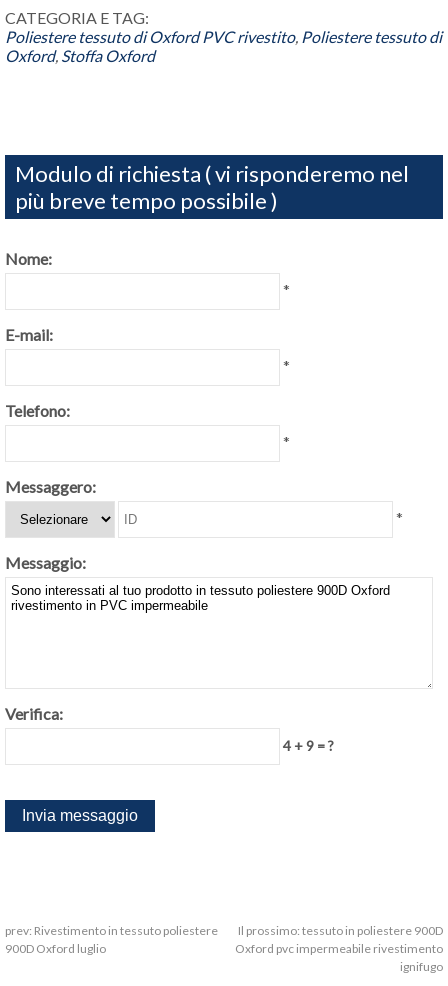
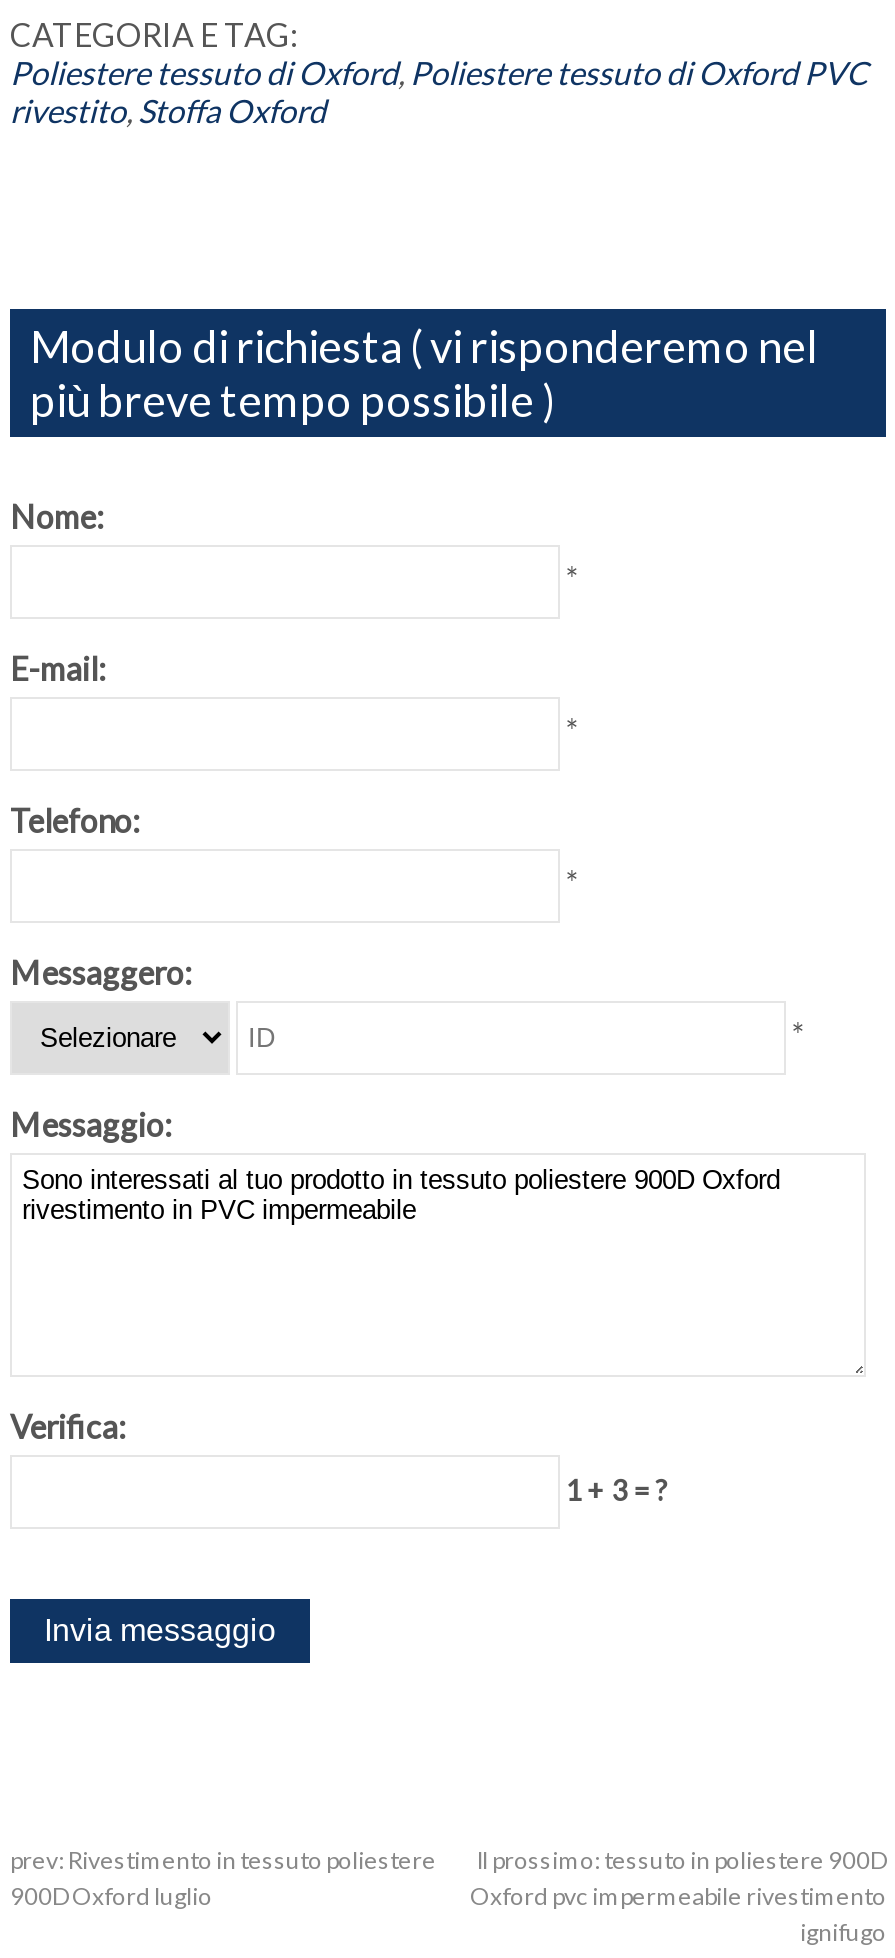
[5,27,442,46] Poliestere tessuto di Oxford PVC rivestito, Poliestere tessuto di -> [10,53,868,91] Poliestere tessuto di Oxford, Poliestere tessuto di Oxford PVC
[5,46,155,65] Oxford, Stoffa Oxford -> [10,91,326,129] rivestito, Stoffa Oxford
[280,737,334,754] 4 + 9 = ? -> [560,1473,668,1507] 1 + 3 = ?

